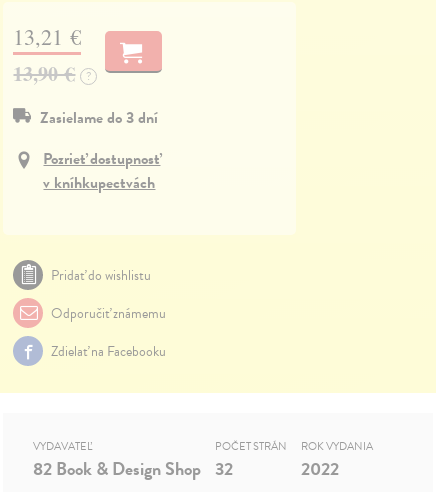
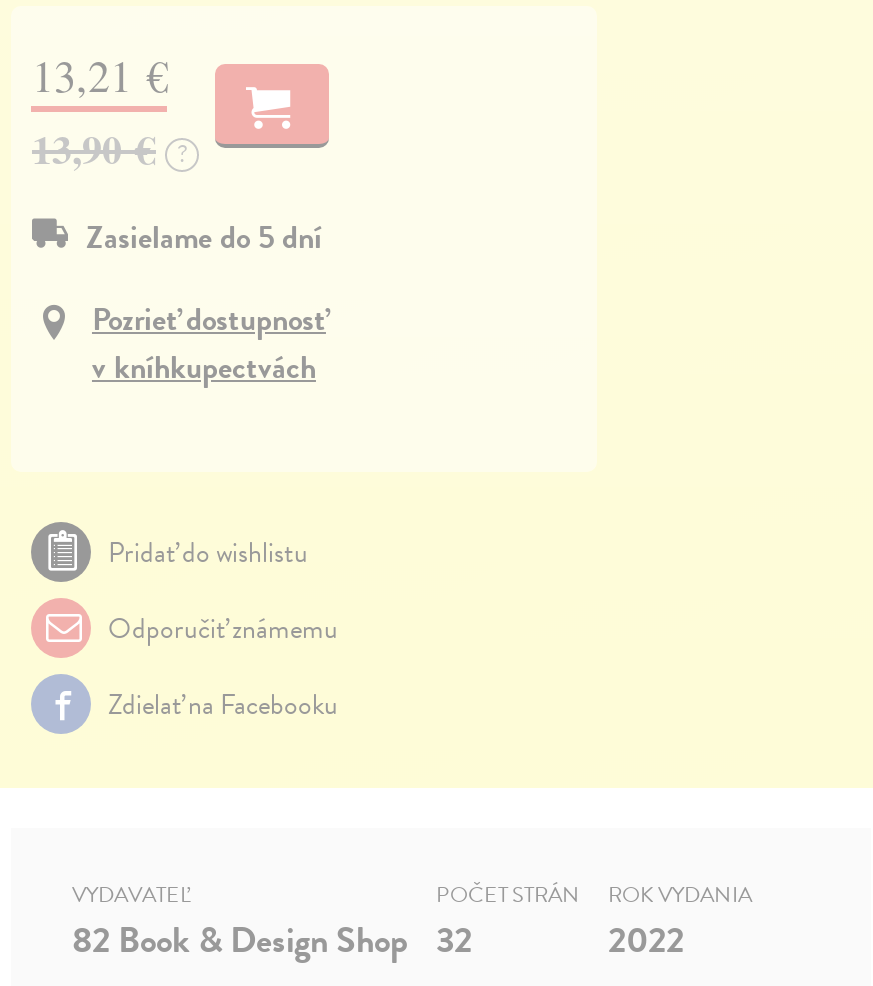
[40,106,158,130] Zasielame do 3 dní -> [86,215,322,263] Zasielame do 5 dní

